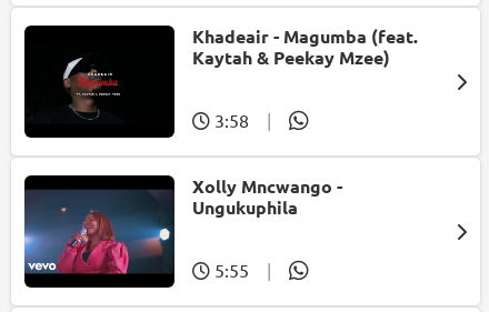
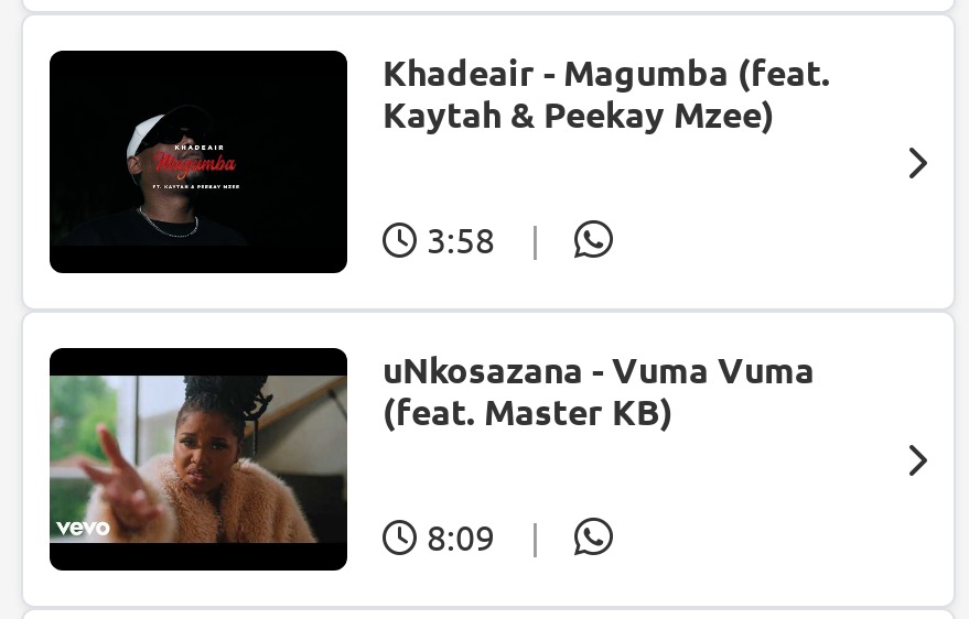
[23,175,342,274] [image] | Xolly Mncwango - | Ungukuphila -> [47,347,815,544] [image] | uNkosazana - Vuma Vuma | (feat. Master KB)
[214,259,249,281] 5:55 -> [427,514,495,558] 8:09

